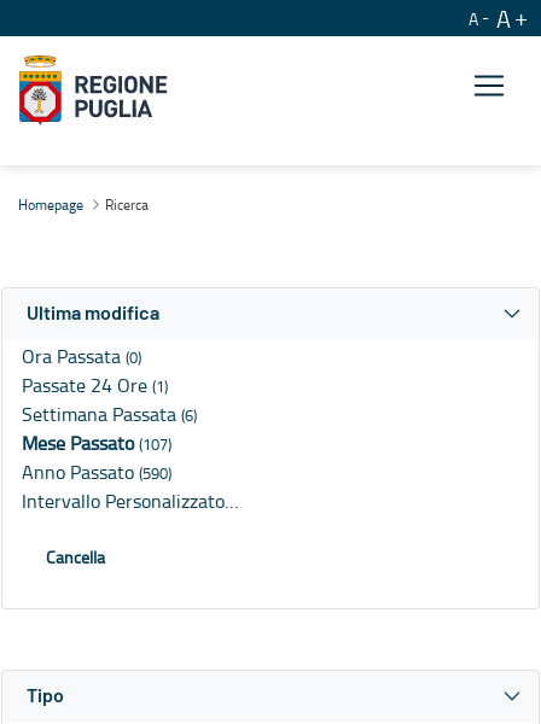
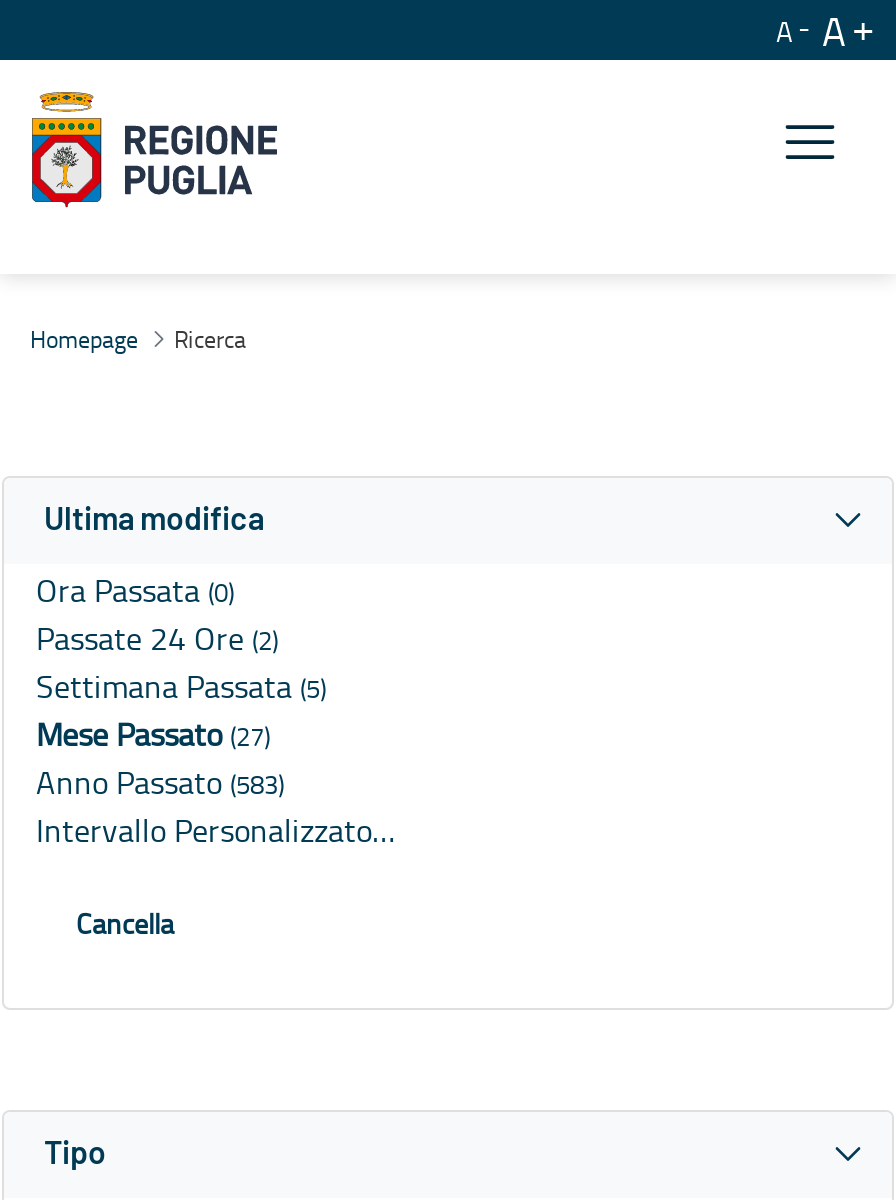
[22,372,168,399] Passate 24 Ore (1) -> [36,617,278,661] Passate 24 Ore (2)
[22,401,197,428] Settimana Passata (6) -> [36,665,326,709] Settimana Passata (5)
[22,430,171,456] Mese Passato (107) -> [36,713,270,757] Mese Passato (27)
[22,459,171,485] Anno Passato (590) -> [36,761,284,805] Anno Passato (583)

